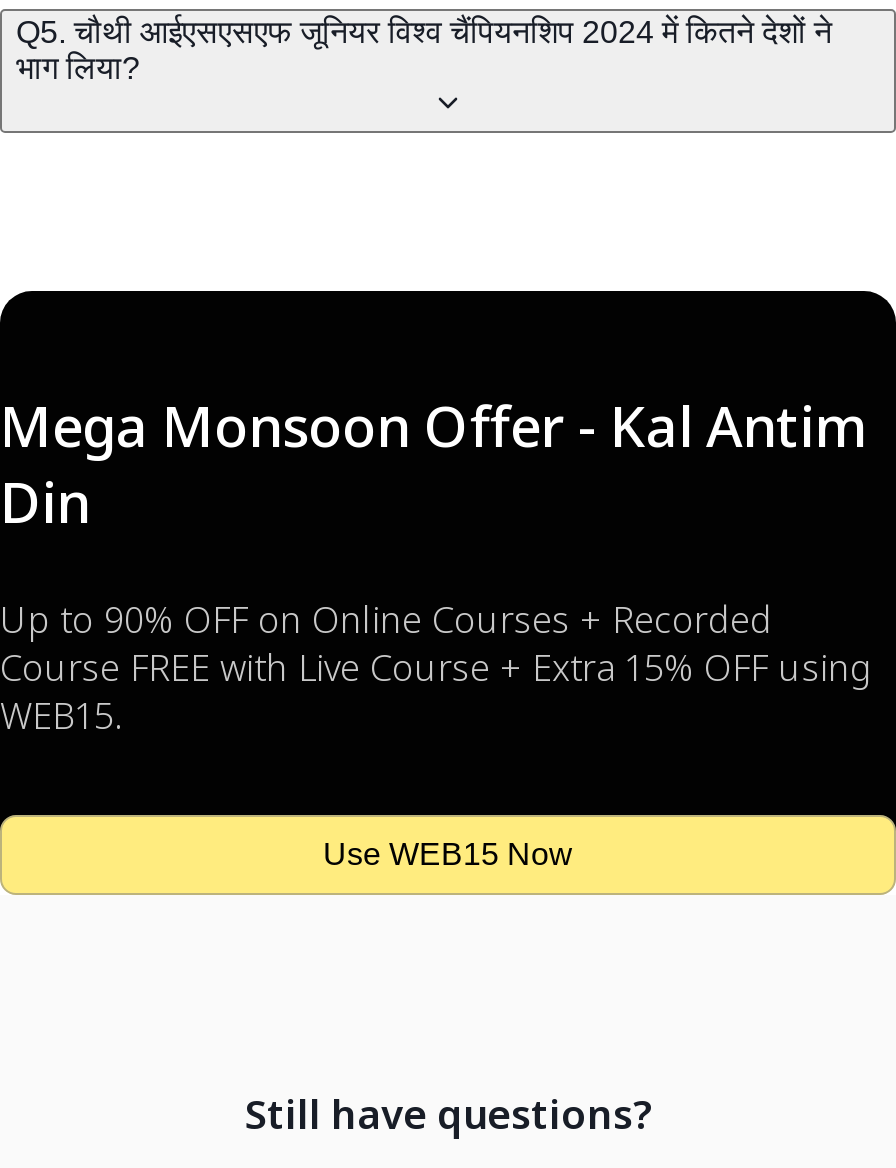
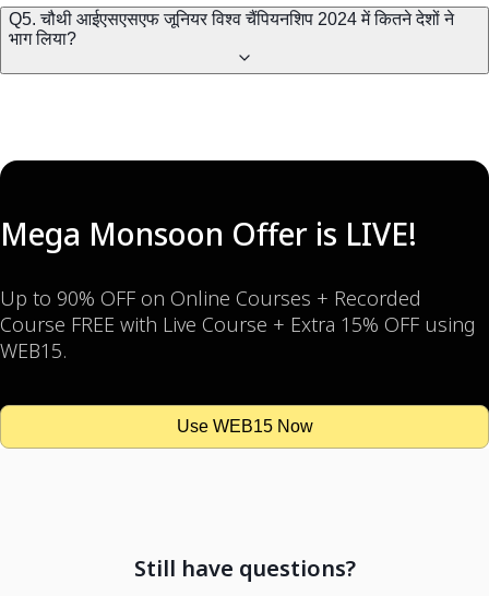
[0,388,868,540] Mega Monsoon Offer - Kal Antim | Din -> [0,213,417,255] Mega Monsoon Offer is LIVE!

